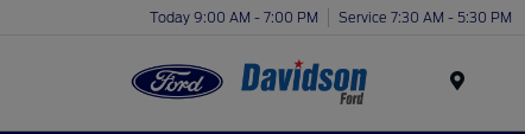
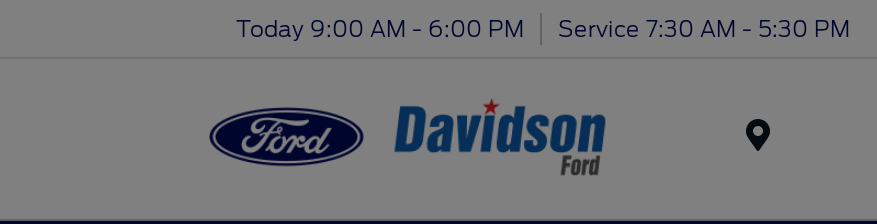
[150,9,512,25] Today 9:00 AM - 7:00 PM Service 7:30 AM - 5:30 PM -> [236,14,850,42] Today 9:00 AM - 6:00 PM Service 7:30 AM - 5:30 PM

